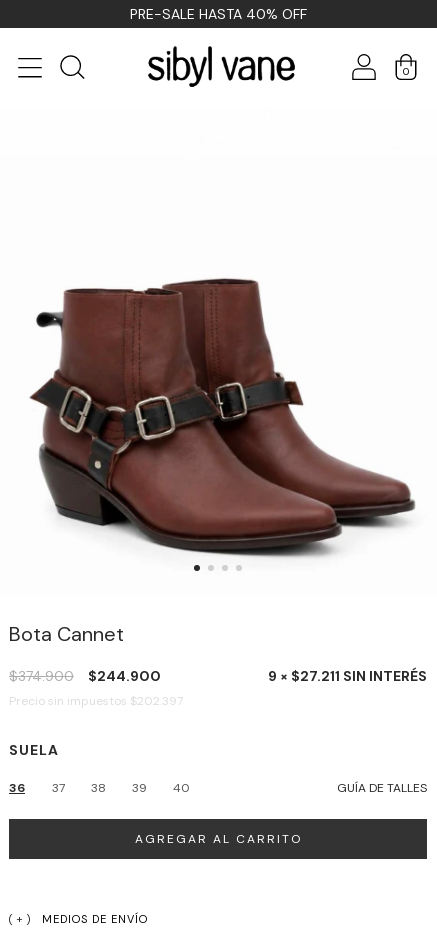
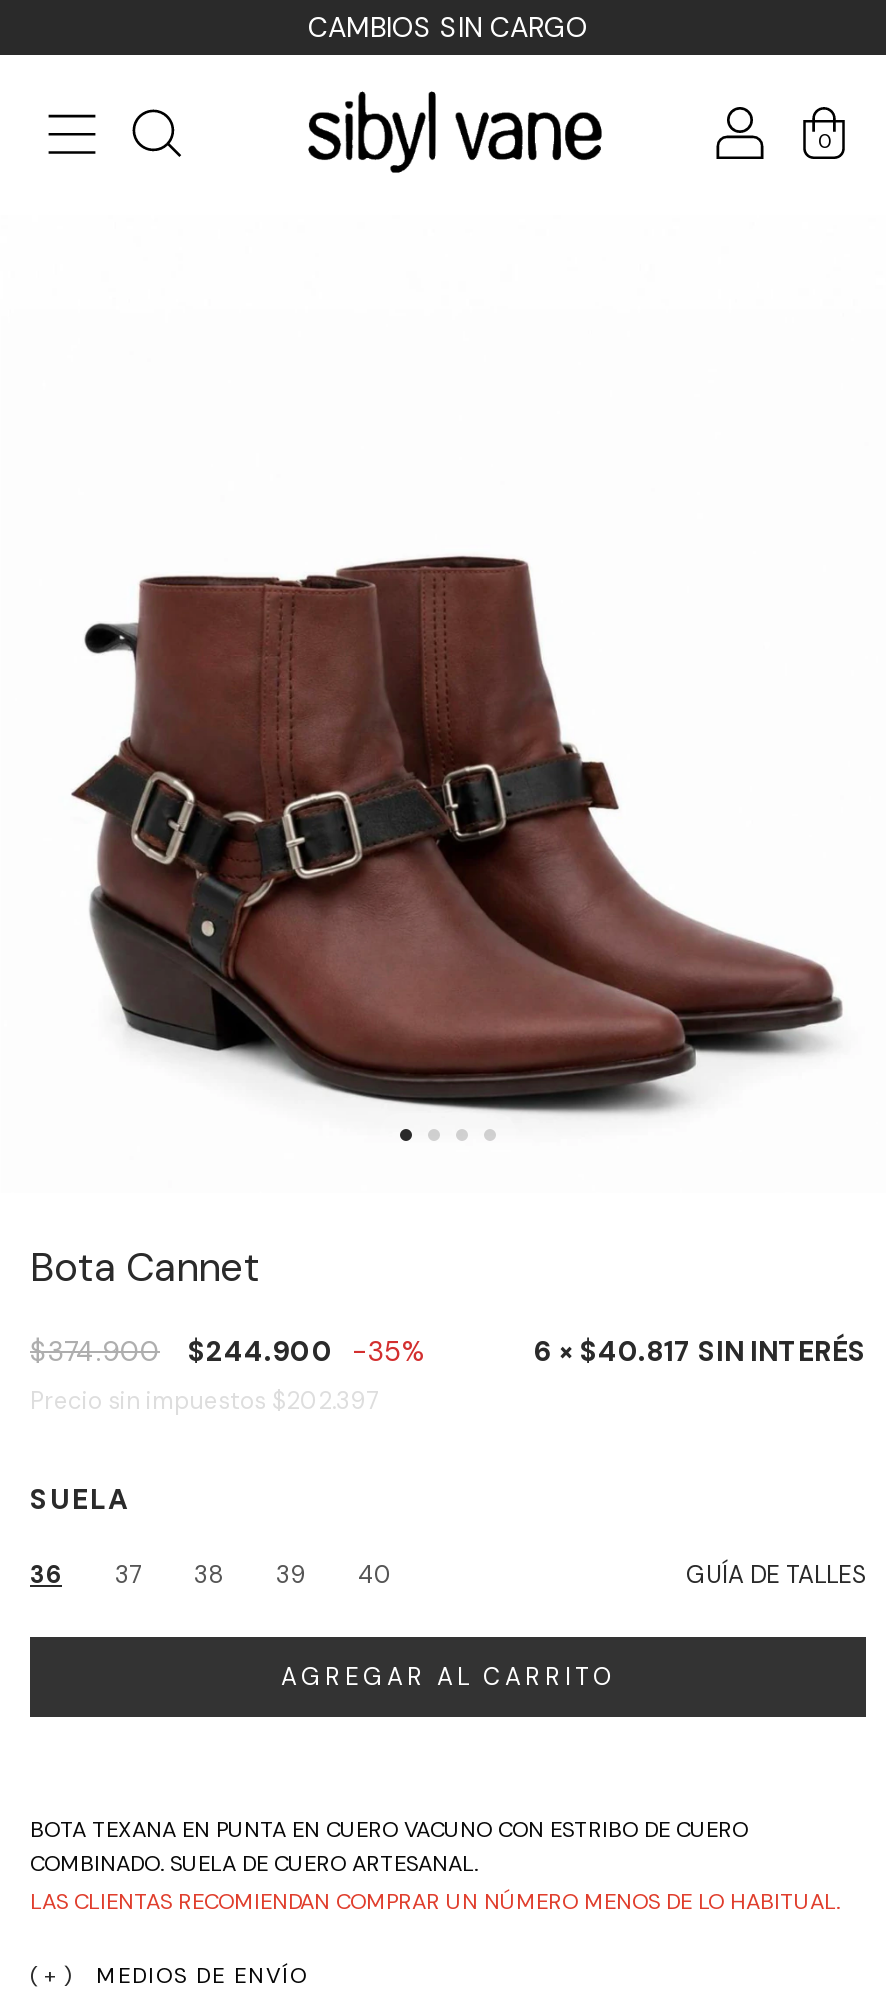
[129,5,306,23] PRE-SALE HASTA 40% OFF -> [308,9,588,45] CAMBIOS SIN CARGO
[88,667,427,685] $244.900 | 9 × $27.211 SIN INTERÉS -> [188,1332,866,1368] $244.900 -35% | 6 × $40.817 SIN INTERÉS
none -> [30,1814,840,1916] BOTA TEXANA EN PUNTA EN CUERO VACUNO CON ESTRIBO DE CUERO | COMBINADO. SUELA DE CUERO ARTESANAL. | LAS CLIENTAS RECOMIENDAN COMPRAR UN NÚMERO MENOS DE LO HABITUAL.

